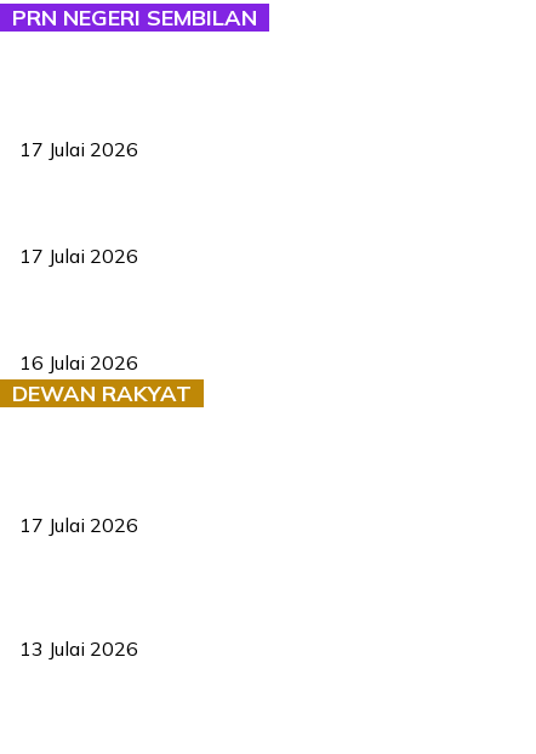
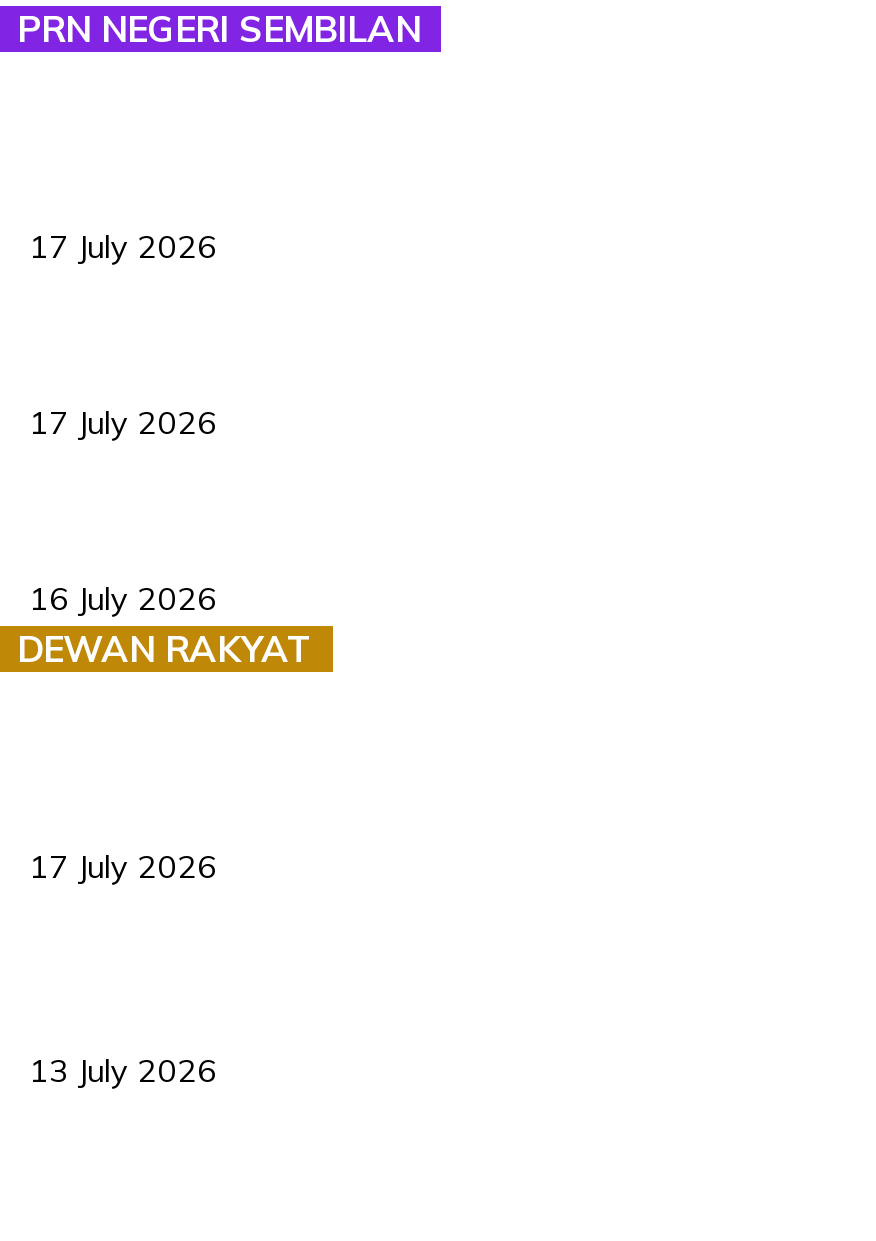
[19,137,138,161] 17 Julai 2026 -> [29,226,217,266] 17 July 2026
[19,244,138,268] 17 Julai 2026 -> [29,402,217,442] 17 July 2026
[19,351,138,375] 16 Julai 2026 -> [29,578,217,618] 16 July 2026
[19,513,138,537] 17 Julai 2026 -> [29,846,217,886] 17 July 2026
[19,637,138,661] 13 Julai 2026 -> [29,1050,217,1090] 13 July 2026

